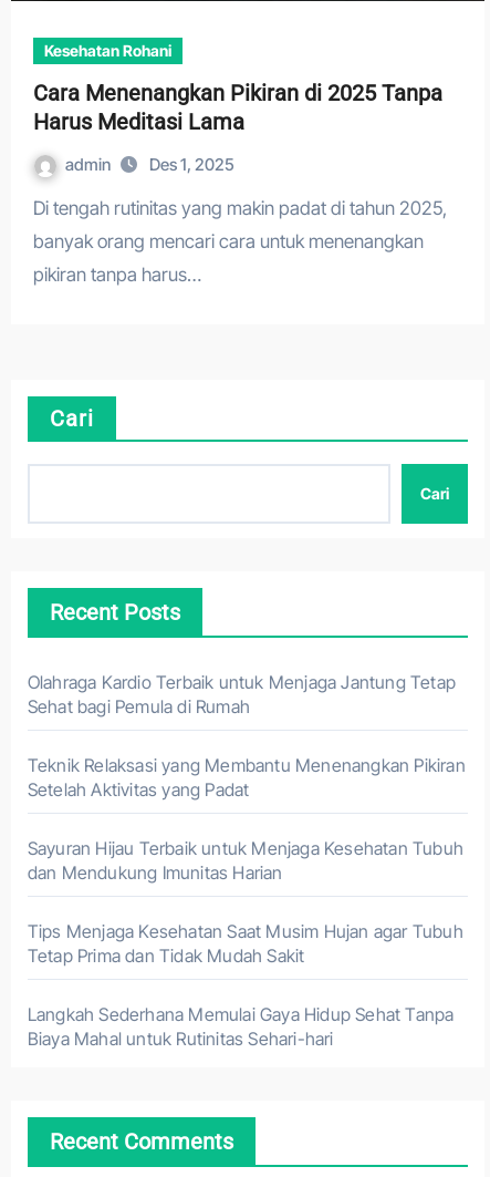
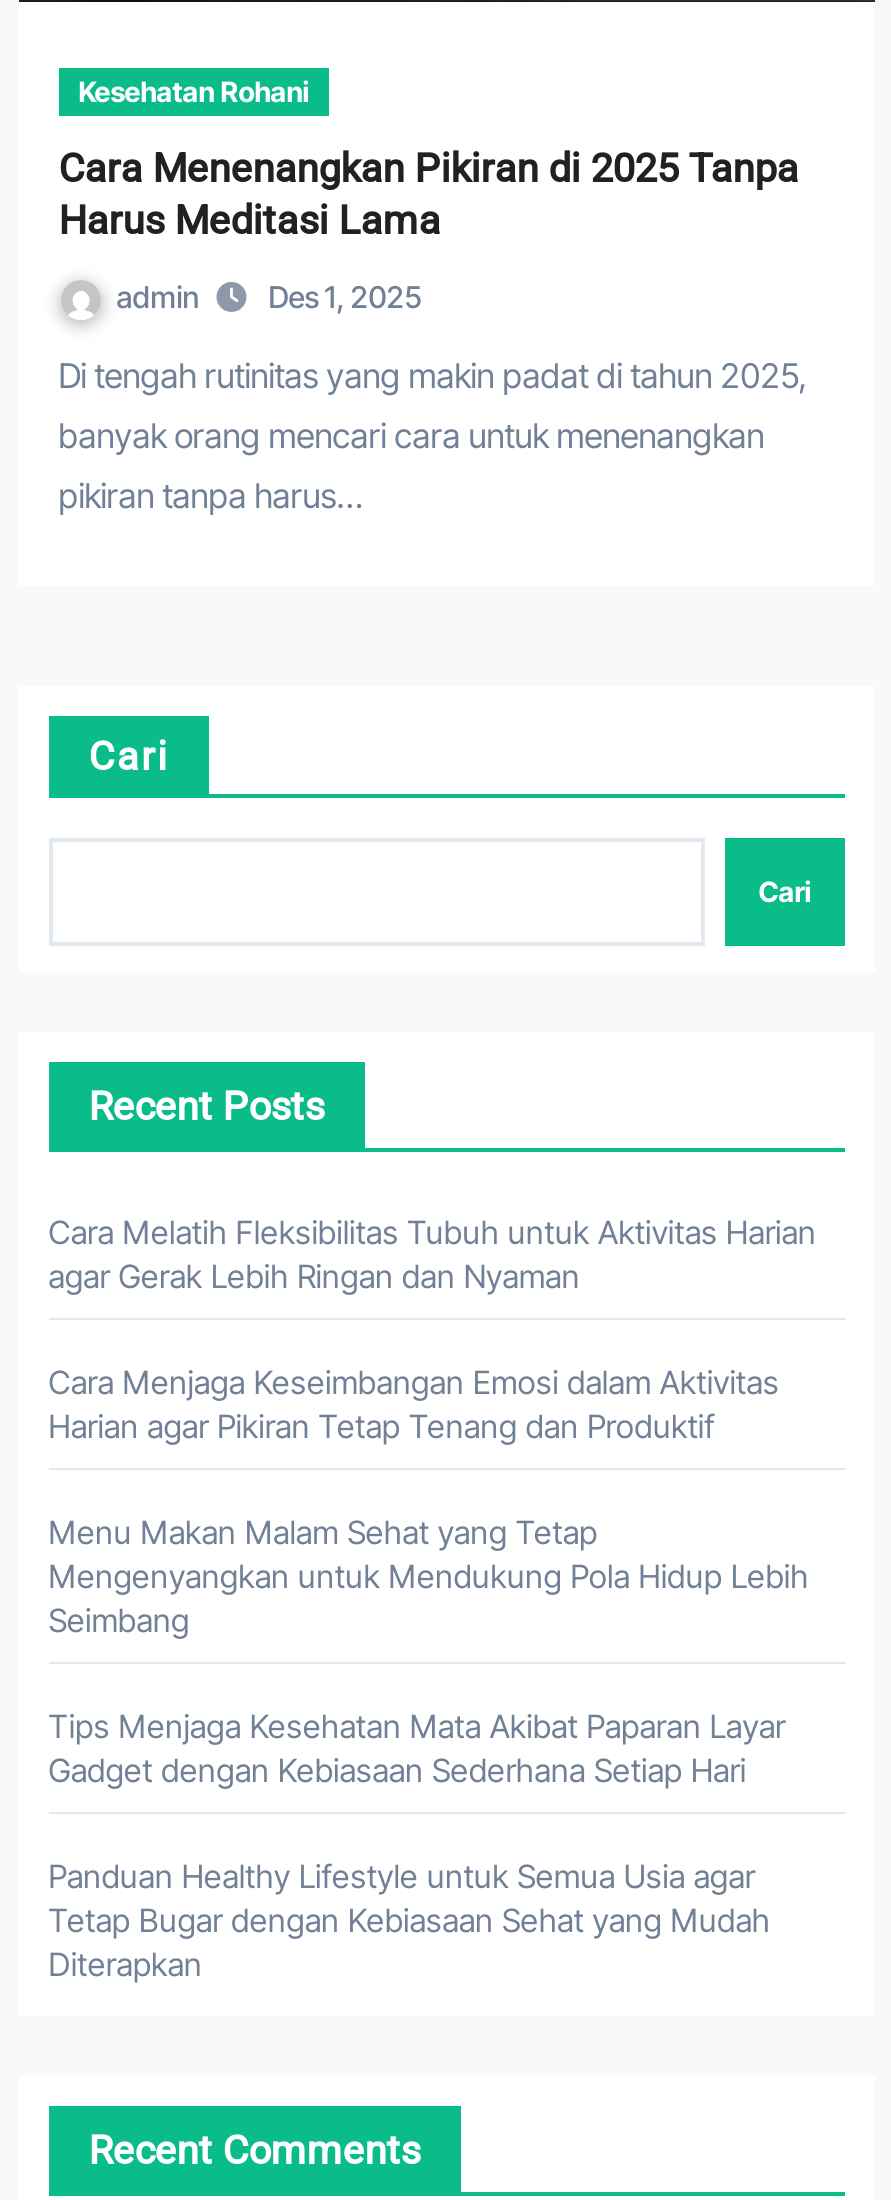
[27,671,456,717] Olahraga Kardio Terbaik untuk Menjaga Jantung Tetap | Sehat bagi Pemula di Rumah -> [49,1212,817,1296] Cara Melatih Fleksibilitas Tubuh untuk Aktivitas Harian | agar Gerak Lebih Ringan dan Nyaman
[27,754,465,801] Teknik Relaksasi yang Membantu Menenangkan Pikiran | Setelah Aktivitas yang Padat -> [49,1362,779,1446] Cara Menjaga Keseimbangan Emosi dalam Aktivitas | Harian agar Pikiran Tetap Tenang dan Produktif
[27,837,463,884] Sayuran Hijau Terbaik untuk Menjaga Kesehatan Tubuh | dan Mendukung Imunitas Harian -> [49,1512,809,1640] Menu Makan Malam Sehat yang Tetap | Mengenyangkan untuk Mendukung Pola Hidup Lebih | Seimbang
[27,920,463,967] Tips Menjaga Kesehatan Saat Musim Hujan agar Tubuh | Tetap Prima dan Tidak Mudah Sakit -> [49,1706,786,1790] Tips Menjaga Kesehatan Mata Akibat Paparan Layar | Gadget dengan Kebiasaan Sederhana Setiap Hari
[27,1003,454,1050] Langkah Sederhana Memulai Gaya Hidup Sehat Tanpa | Biaya Mahal untuk Rutinitas Sehari-hari -> [49,1856,771,1984] Panduan Healthy Lifestyle untuk Semua Usia agar | Tetap Bugar dengan Kebiasaan Sehat yang Mudah | Diterapkan

